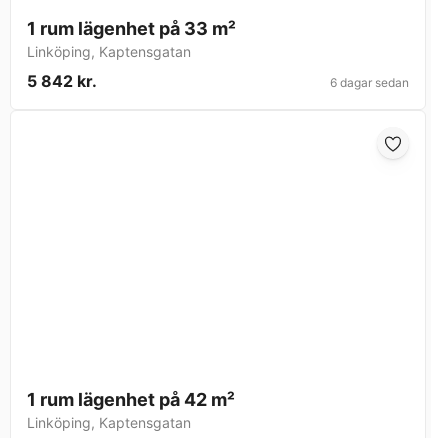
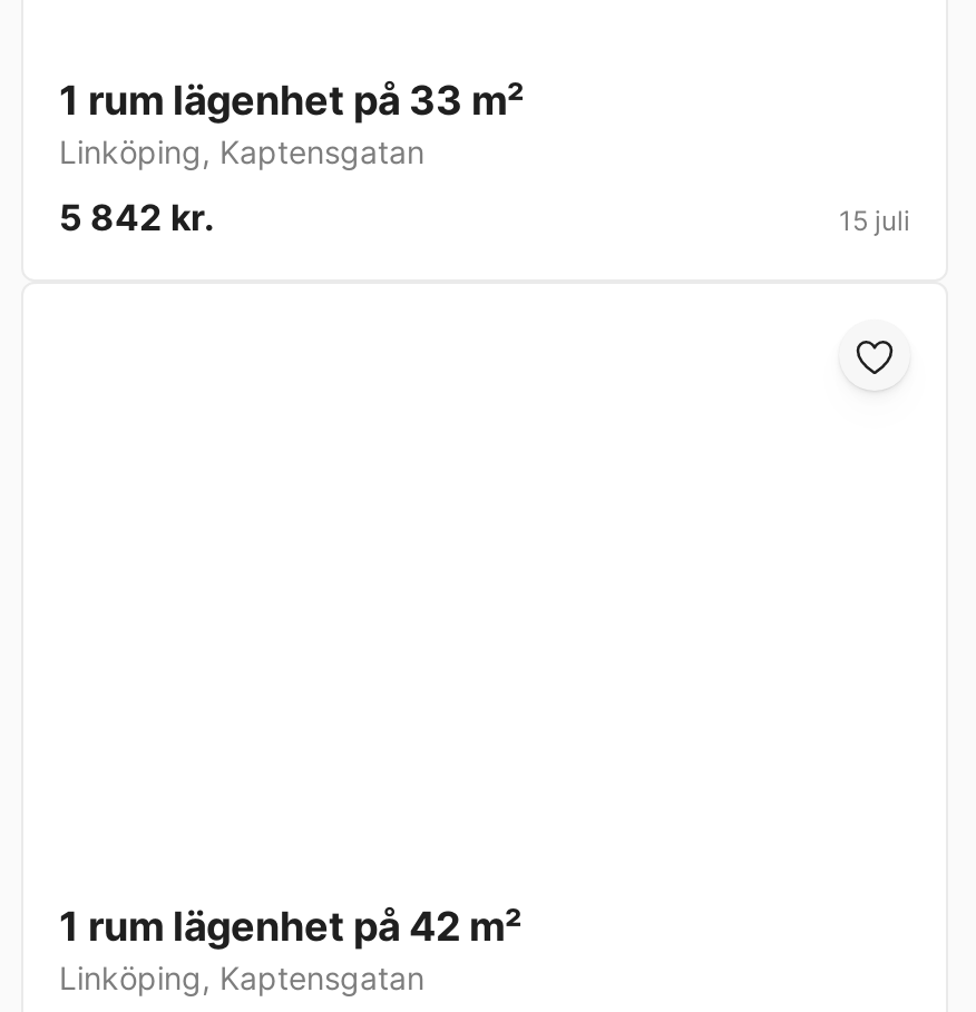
[330,75,409,90] 6 dagar sedan -> [839,204,910,238] 15 juli

